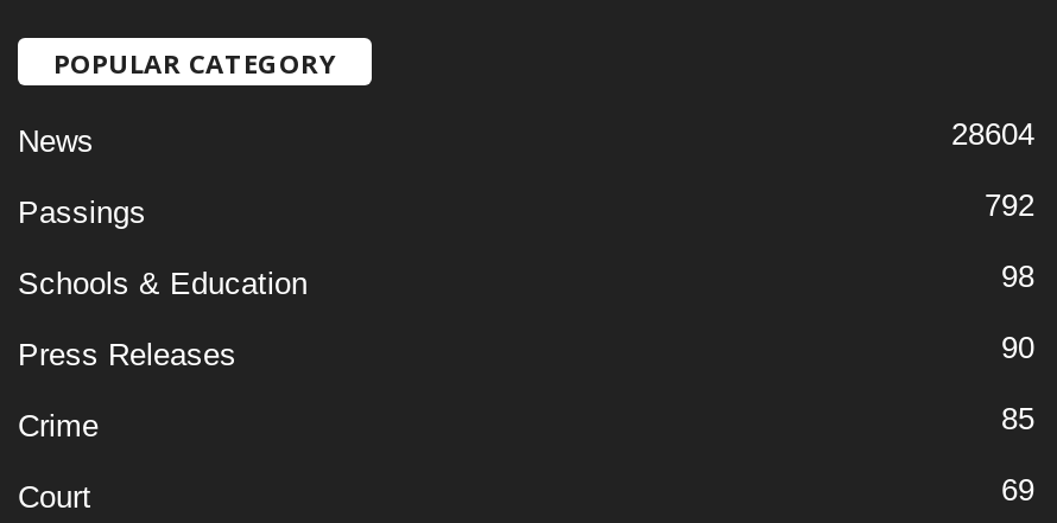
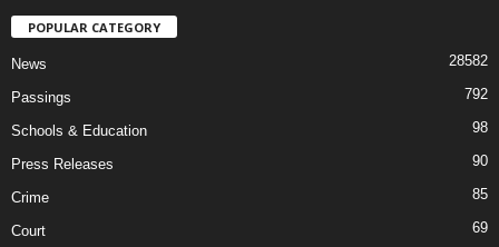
[951,115,1034,151] 28604 -> [449,52,488,68] 28582

